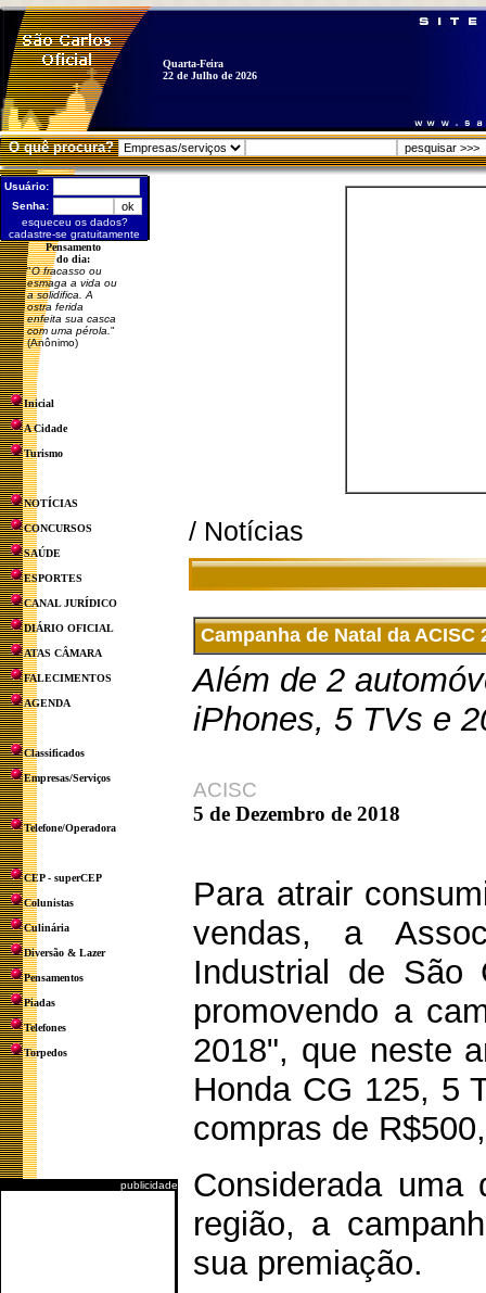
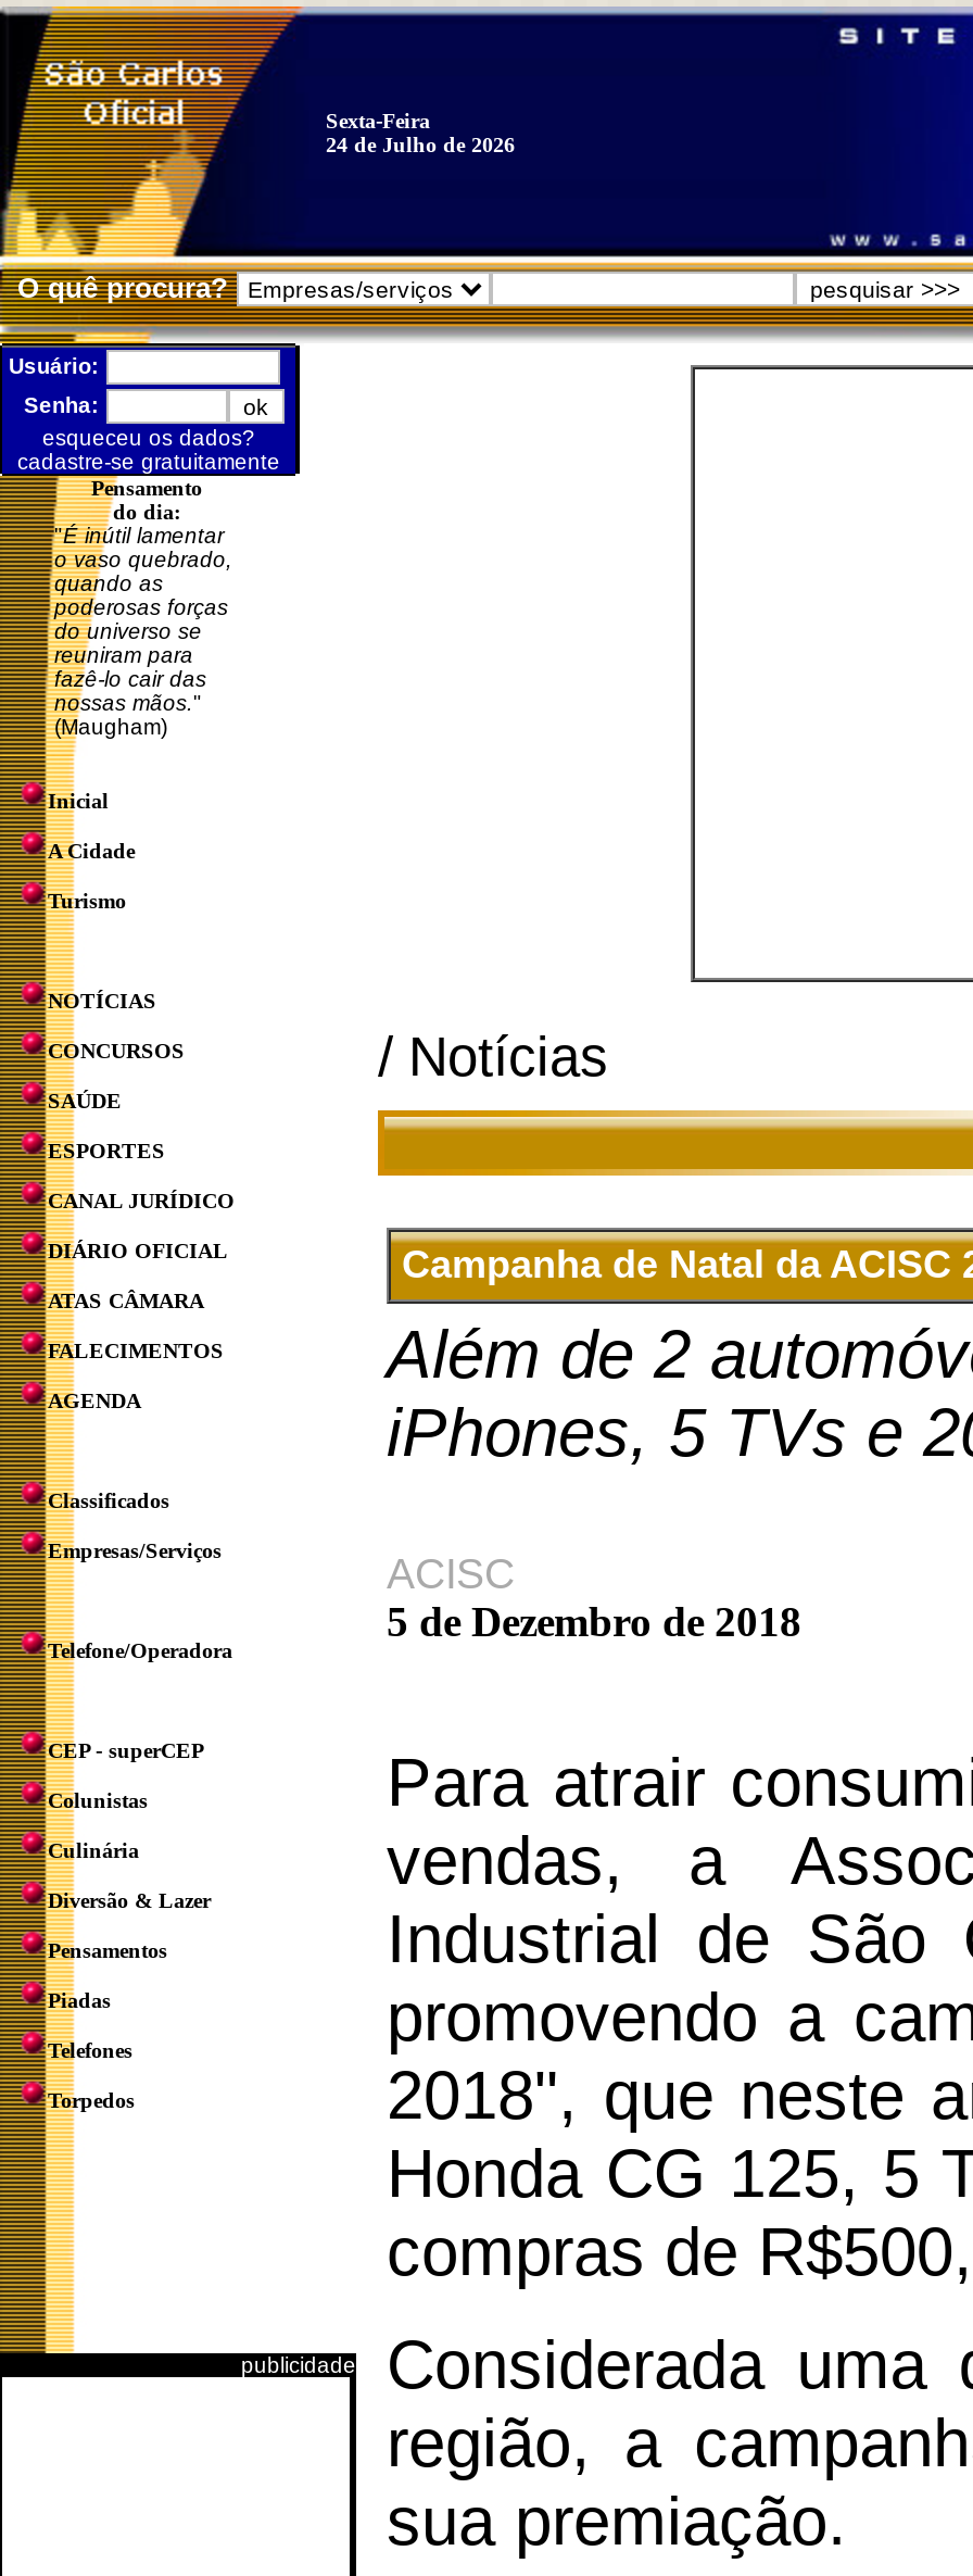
[163,58,257,81] Quarta-Feira | 22 de Julho de 2026 -> [326,109,515,156] Sexta-Feira | 24 de Julho de 2026
[27,265,117,348] "O fracasso ou | esmaga a vida ou | a solidifica. A | ostra ferida | enfeita sua casca | com uma pérola." | (Anônimo) -> [54,524,232,739] "É inútil lamentar | o vaso quebrado, | quando as | poderosas forças | do universo se | reuniram para | fazê-lo cair das | nossas mãos. " | (Maugham)

